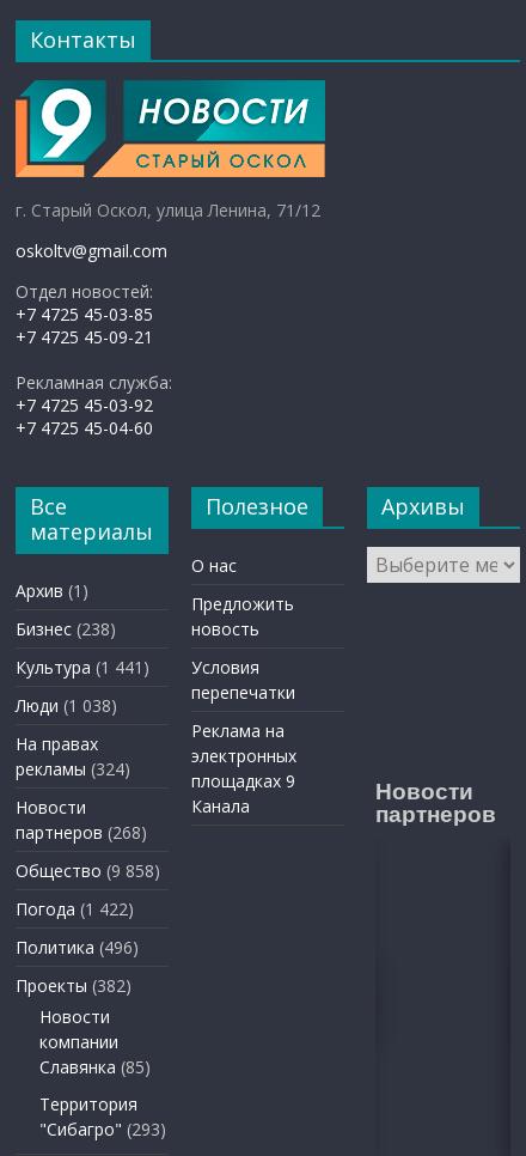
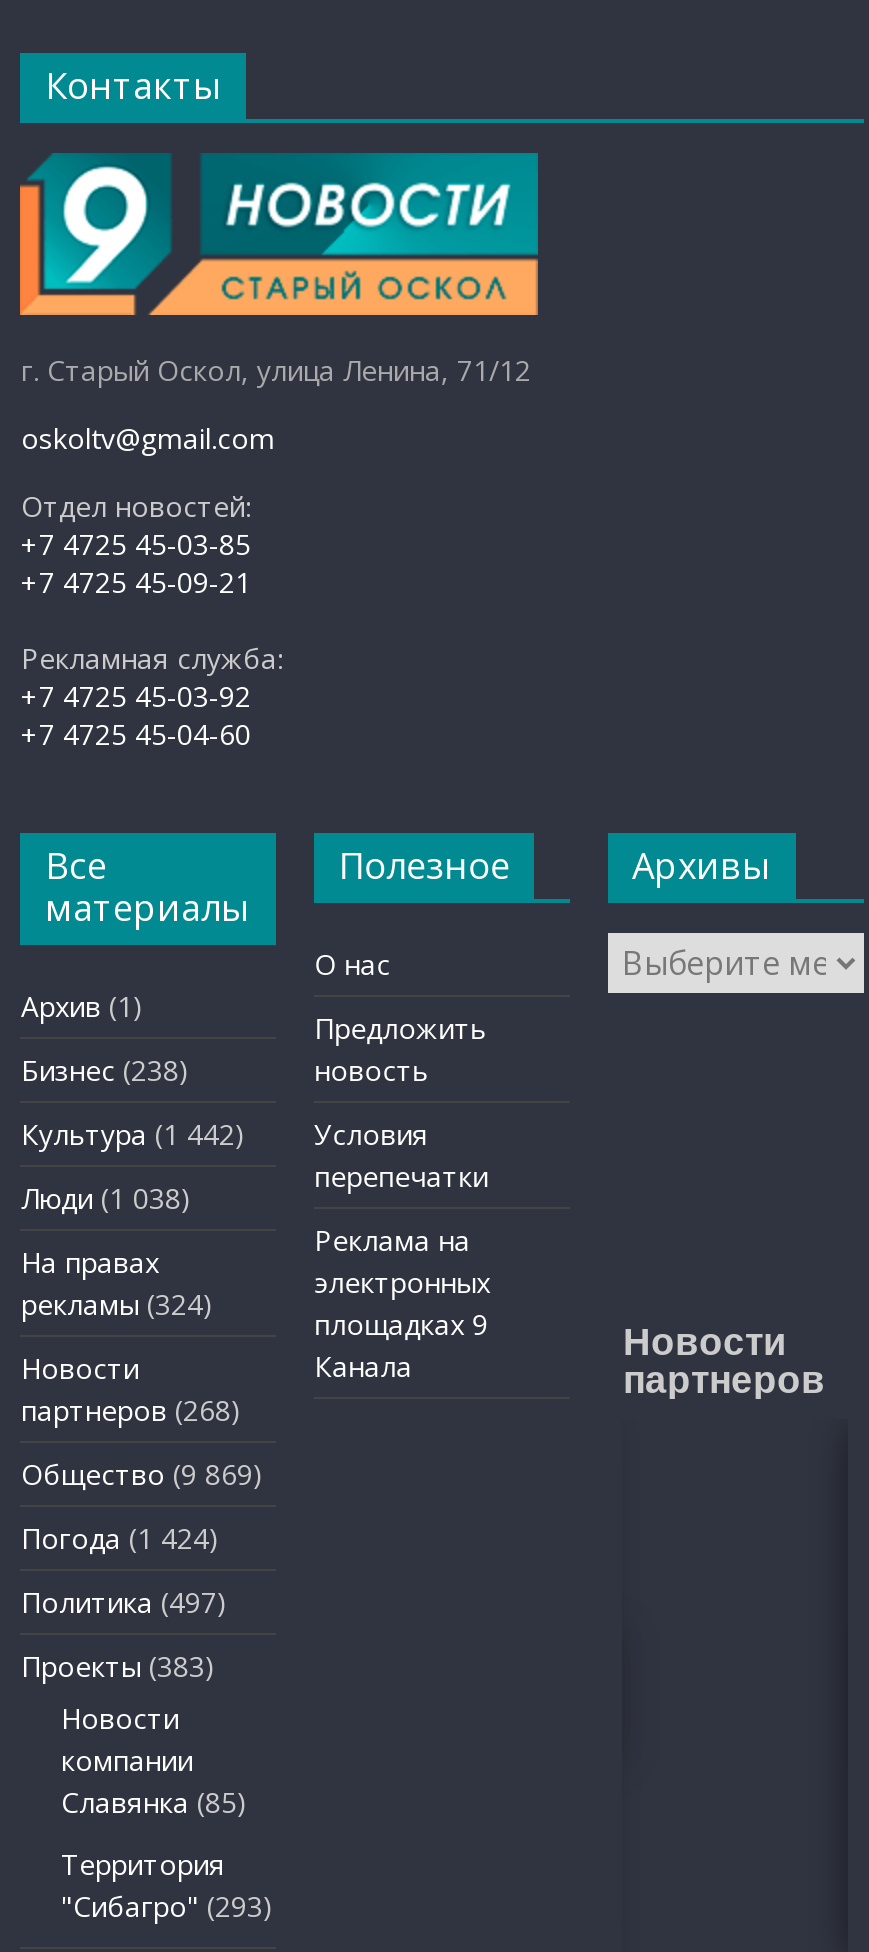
[16,655,260,678] Культура (1 441) Условия -> [21,1116,428,1154] Культура (1 442) Условия
[16,859,161,881] Общество (9 858) -> [21,1456,263,1494] Общество (9 869)
[16,897,134,920] Погода (1 422) -> [21,1520,219,1558] Погода (1 424)
[16,935,139,958] Политика (496) -> [21,1584,227,1622] Политика (497)
[16,974,132,996] Проекты (382) -> [21,1648,215,1686] Проекты (383)

